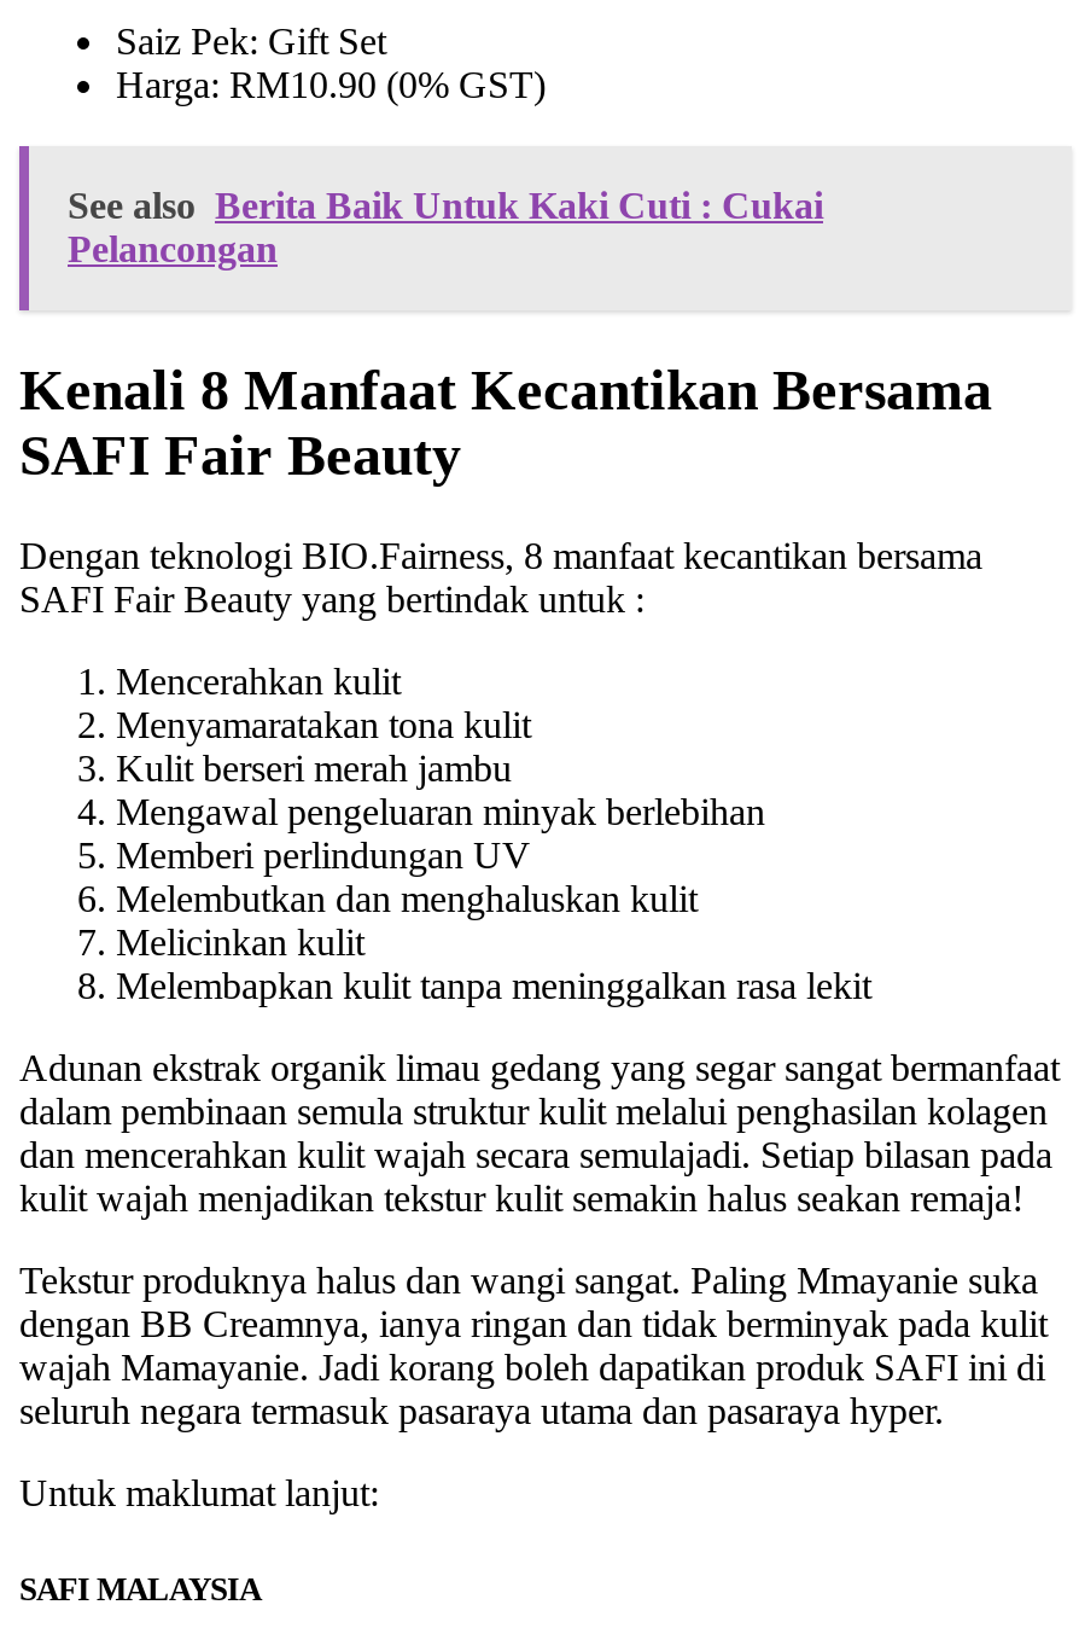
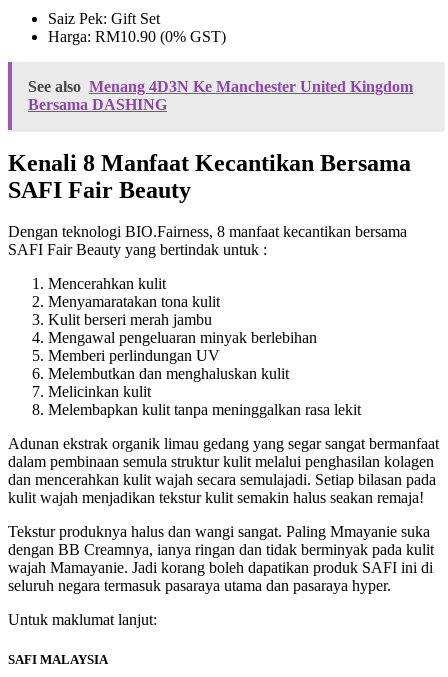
[68,184,823,268] See also Berita Baik Untuk Kaki Cuti : Cukai | Pelancongan -> [28,78,413,113] See also Menang 4D3N Ke Manchester United Kingdom | Bersama DASHING

